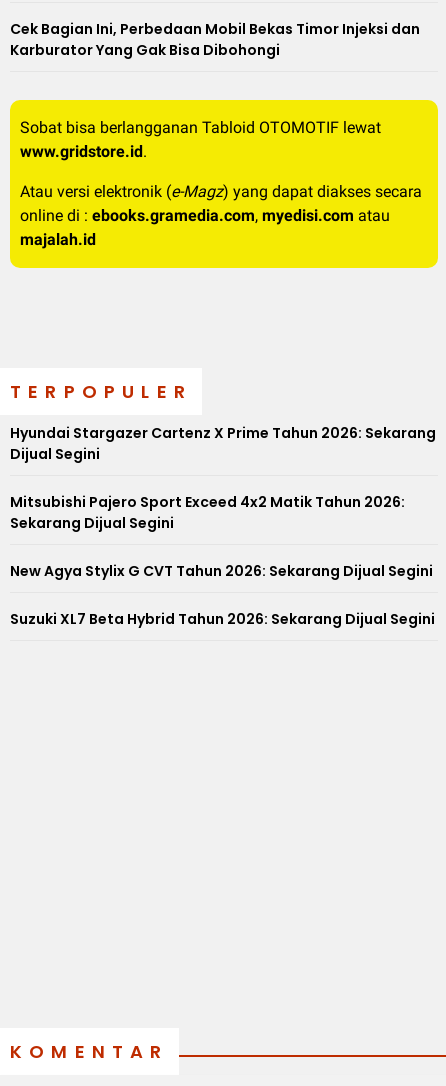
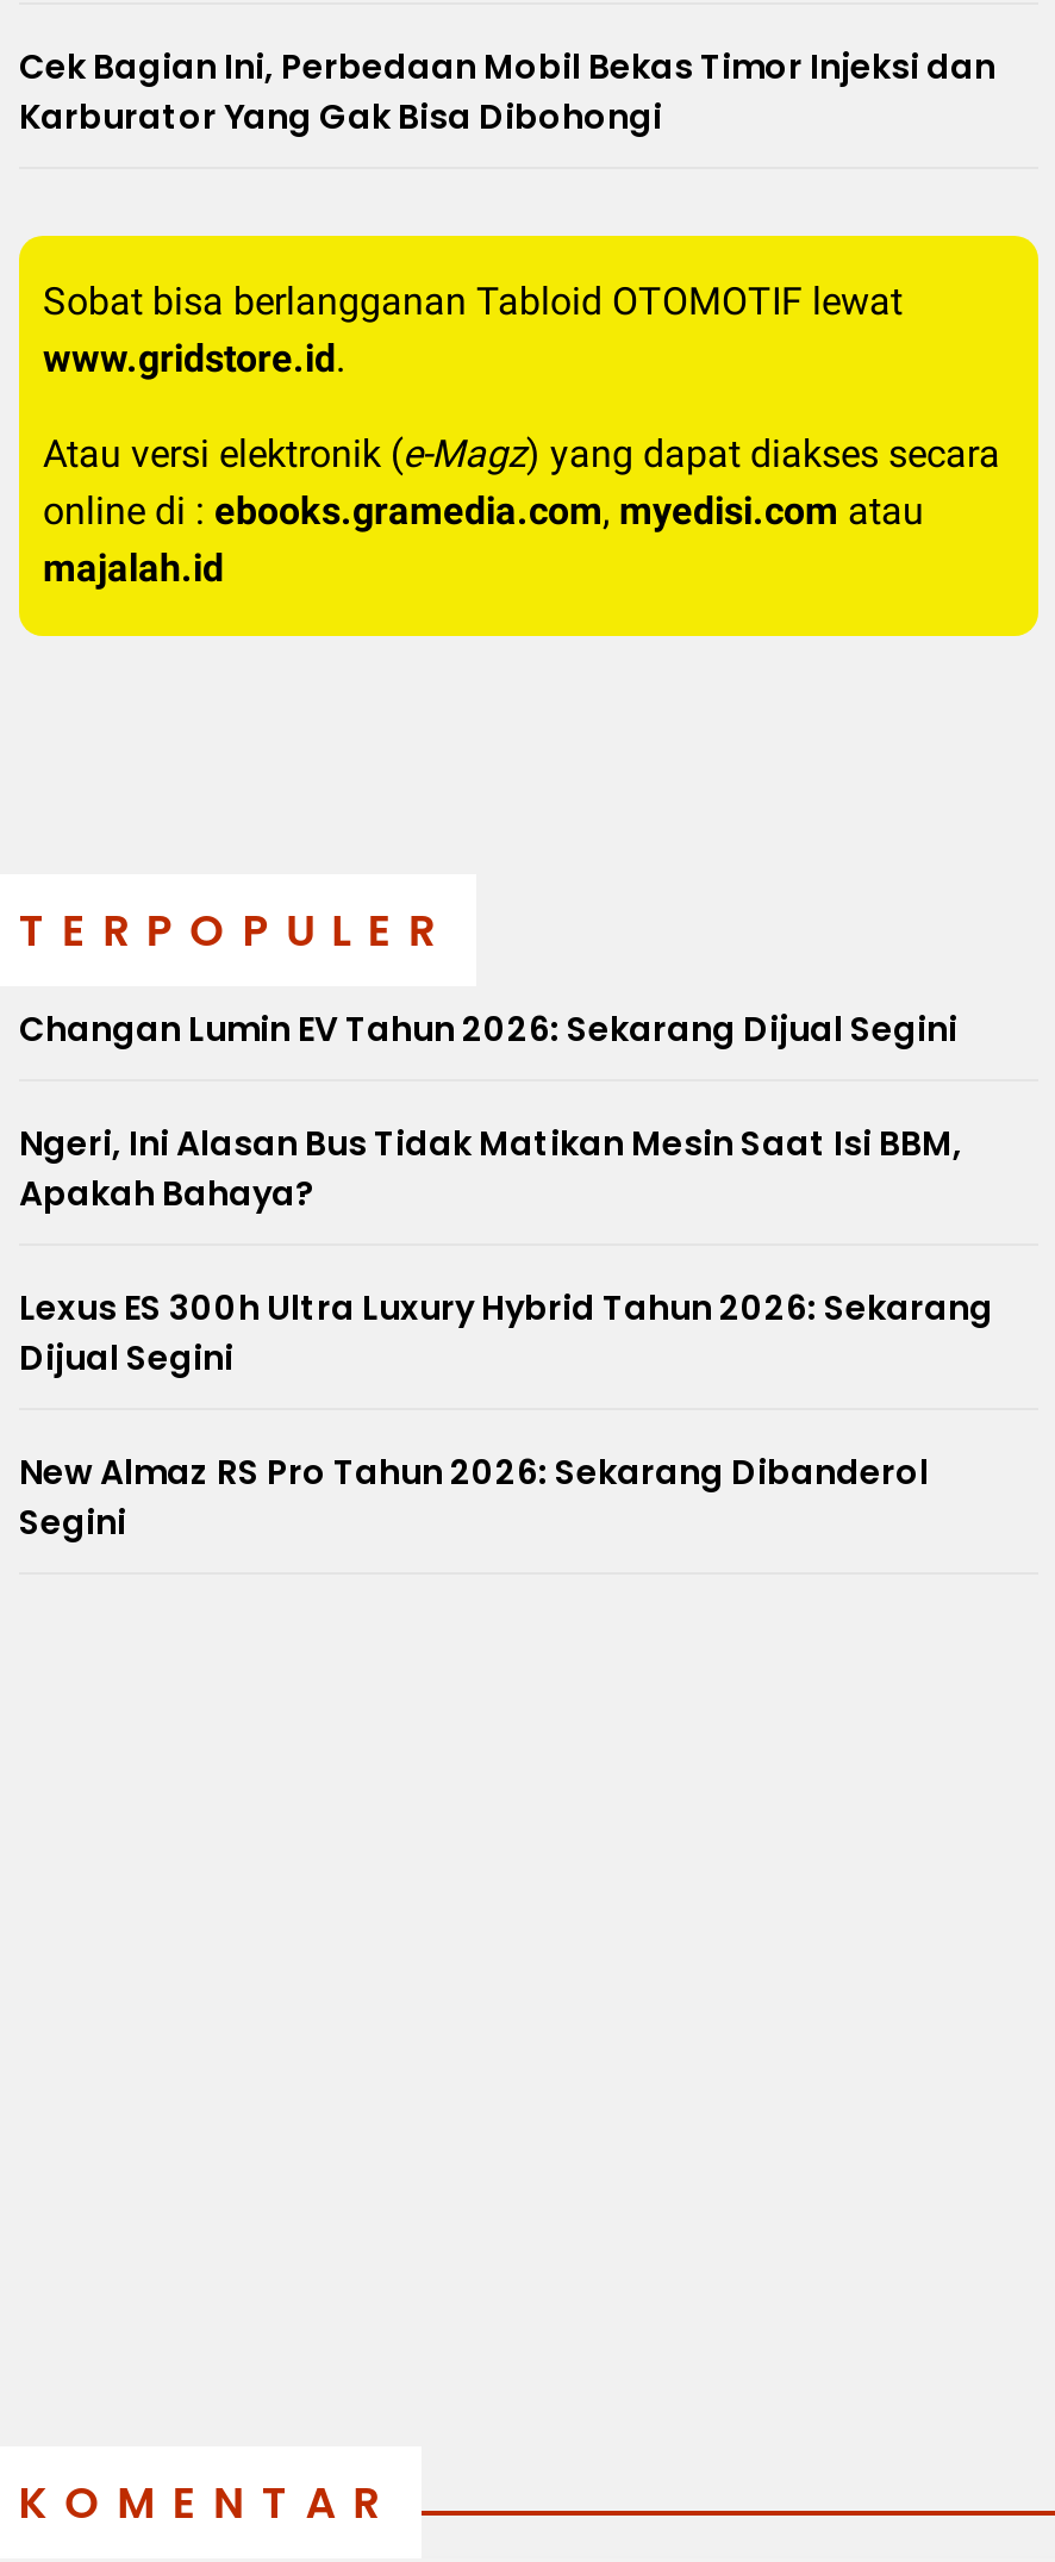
[10,423,436,443] Hyundai Stargazer Cartenz X Prime Tahun 2026: Sekarang -> [19,1004,993,1331] Changan Lumin EV Tahun 2026: Sekarang Dijual Segini | Ngeri, Ini Alasan Bus Tidak Matikan Mesin Saat Isi BBM, | Apakah Bahaya? | Lexus ES 300h Ultra Luxury Hybrid Tahun 2026: Sekarang
moved [10,444,100,464] -> [19,1333,233,1381]: Dijual Segini
[10,492,435,629] Mitsubishi Pajero Sport Exceed 4x2 Matik Tahun 2026: | Sekarang Dijual Segini | New Agya Stylix G CVT Tahun 2026: Sekarang Dijual Segini | Suzuki XL7 Beta Hybrid Tahun 2026: Sekarang Dijual Segini -> [19,1447,929,1545] New Almaz RS Pro Tahun 2026: Sekarang Dibanderol | Segini

